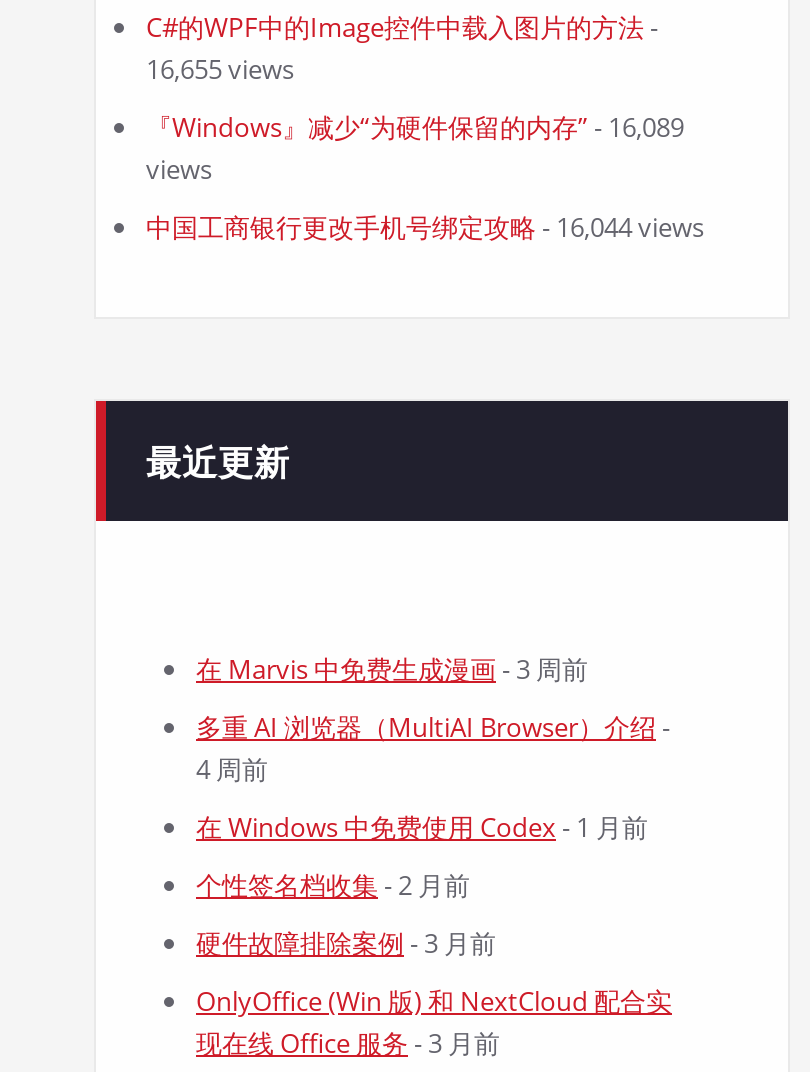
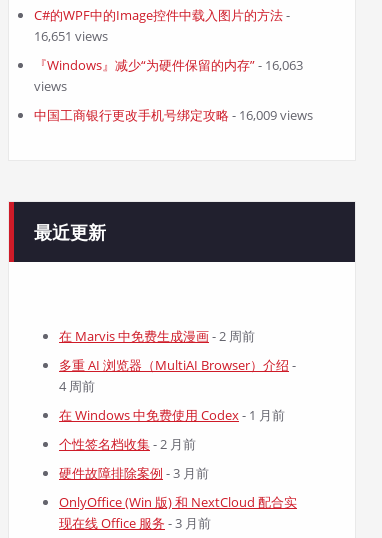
[146,51,294,87] 16,655 views -> [34,27,108,45] 16,651 views
[146,109,684,145] 『Windows』减少“为硬件保留的内存” - 16,089 -> [34,56,303,74] 『Windows』减少“为硬件保留的内存” - 16,063
[146,209,704,245] 中国工商银行更改手机号绑定攻略- 16,044 views -> [34,106,313,124] 中国工商银行更改手机号绑定攻略- 16,009 views
[196,651,588,687] 在 Marvis 中免费生成漫画- 3 周前 -> [59,327,255,345] 在 Marvis 中免费生成漫画- 2 周前

